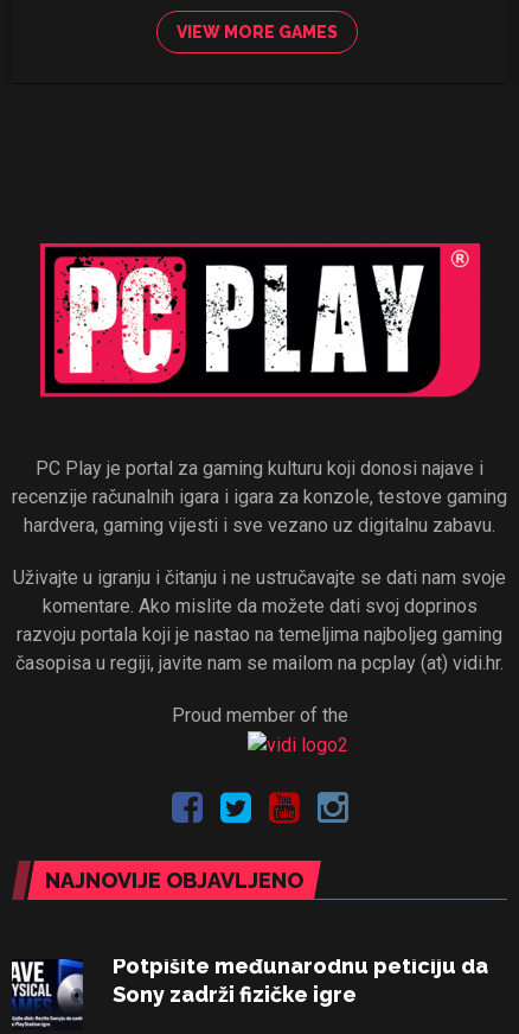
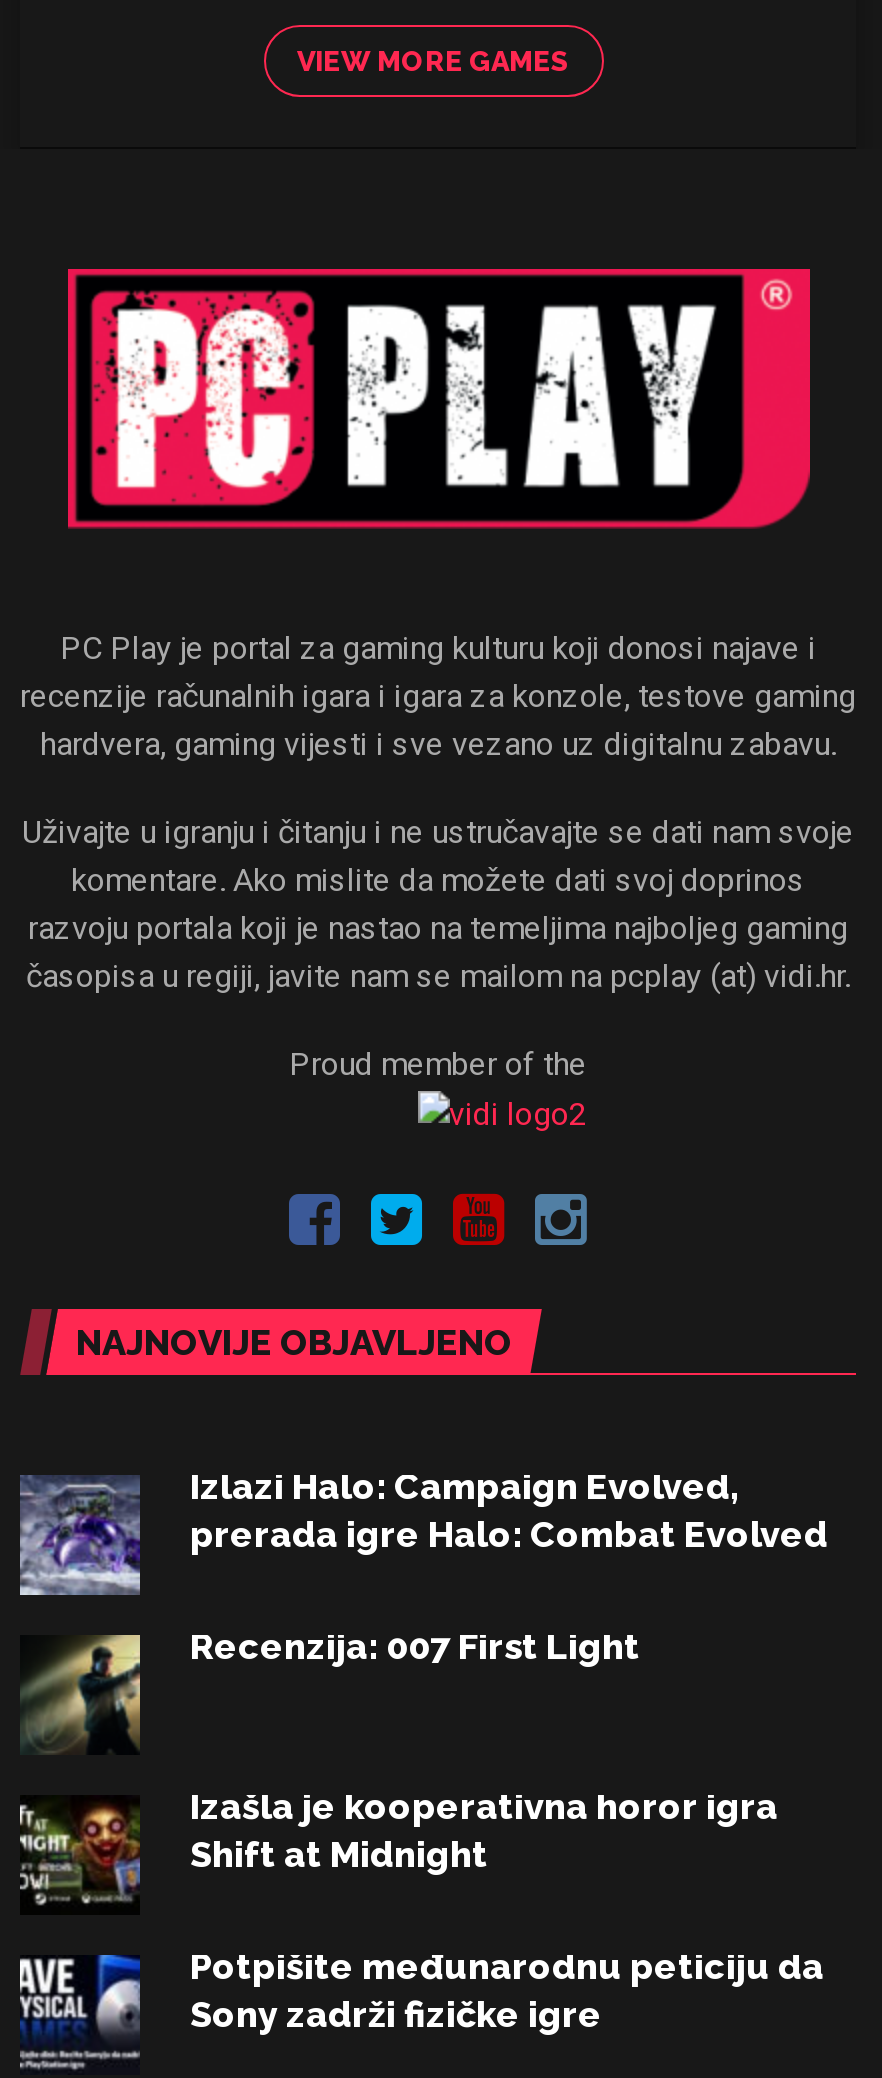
moved [55,255,186,381] -> [92,289,314,501]: [image]
moved [12,457,507,892] -> [20,629,856,1363]: PC Play je portal za gaming kulturu koji donosi najave i | recenzije računalnih igara i igara za konzole, testove gaming | hardvera, gaming vijesti i sve vezano uz digitalnu zabavu. | ... | Proud member of the | NAJNOVIJE OBJAVLJENO
none -> [18,1465,828,1667] [image] | Izlazi Halo: Campaign Evolved, | prerada igre Halo: Combat Evolved | Recenzija: 007 First Light
none -> [18,1805,142,1905] [image]
none -> [20,1633,778,1875] [image] | Izašla je kooperativna horor igra | Shift at Midnight

